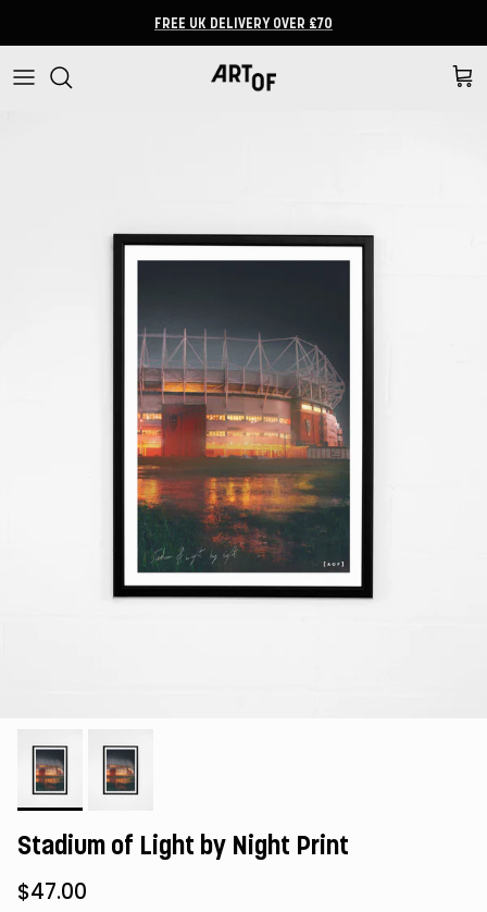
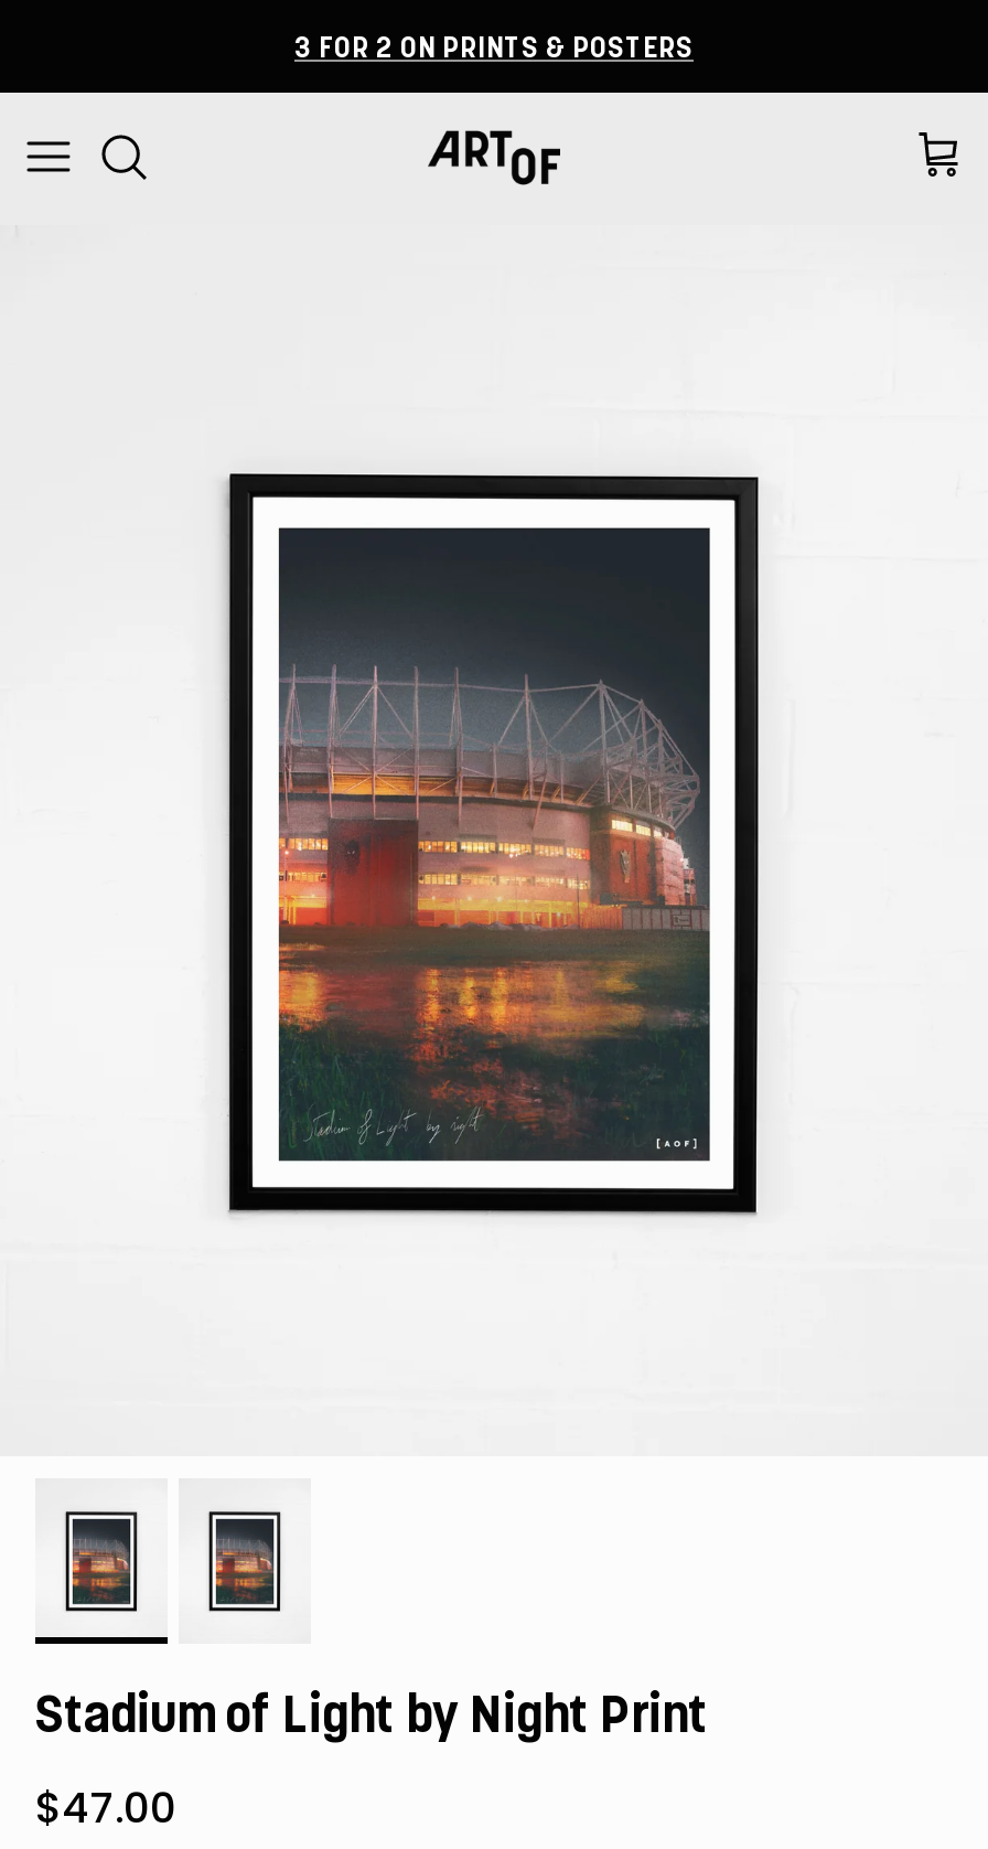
[154,17,333,32] FREE UK DELIVERY OVER £70 -> [294,35,694,64] 3 FOR 2 ON PRINTS & POSTERS

